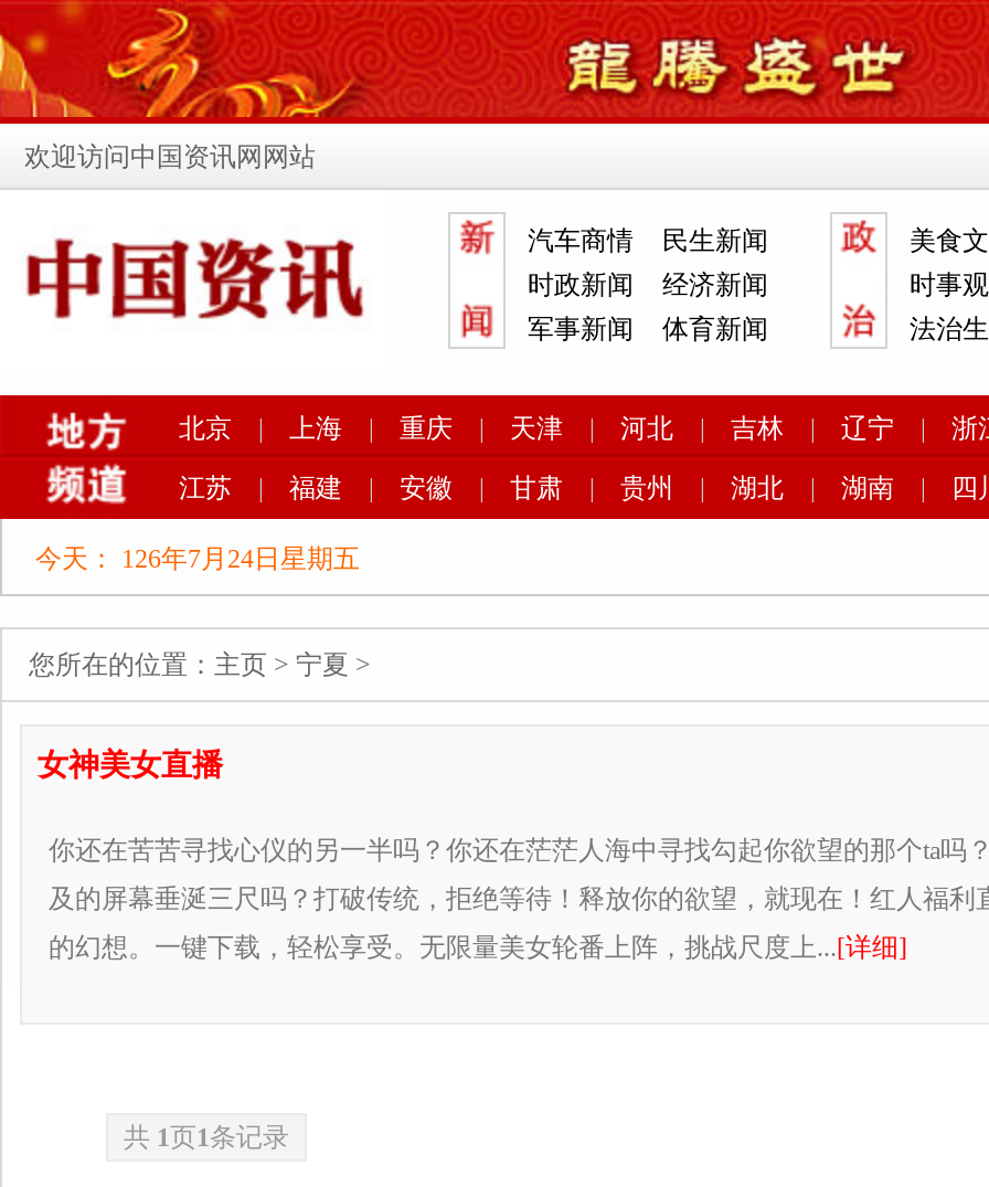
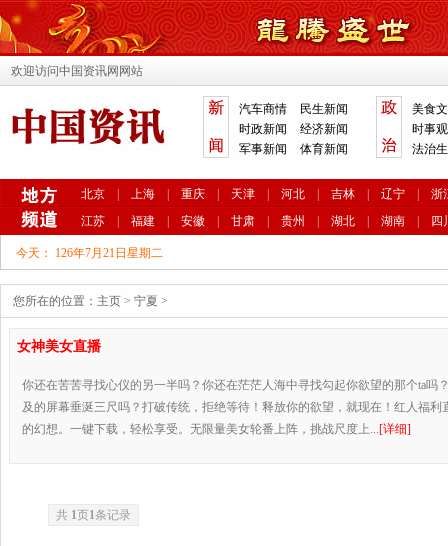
[35,543,360,574] 今天：126年7月24日星期五 -> [16,246,163,260] 今天：126年7月21日星期二

